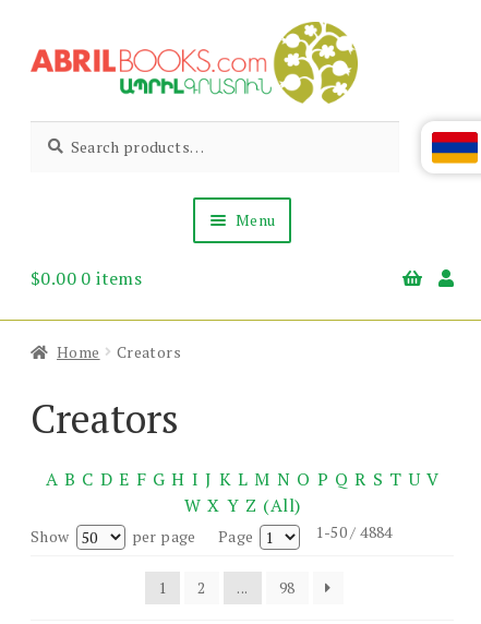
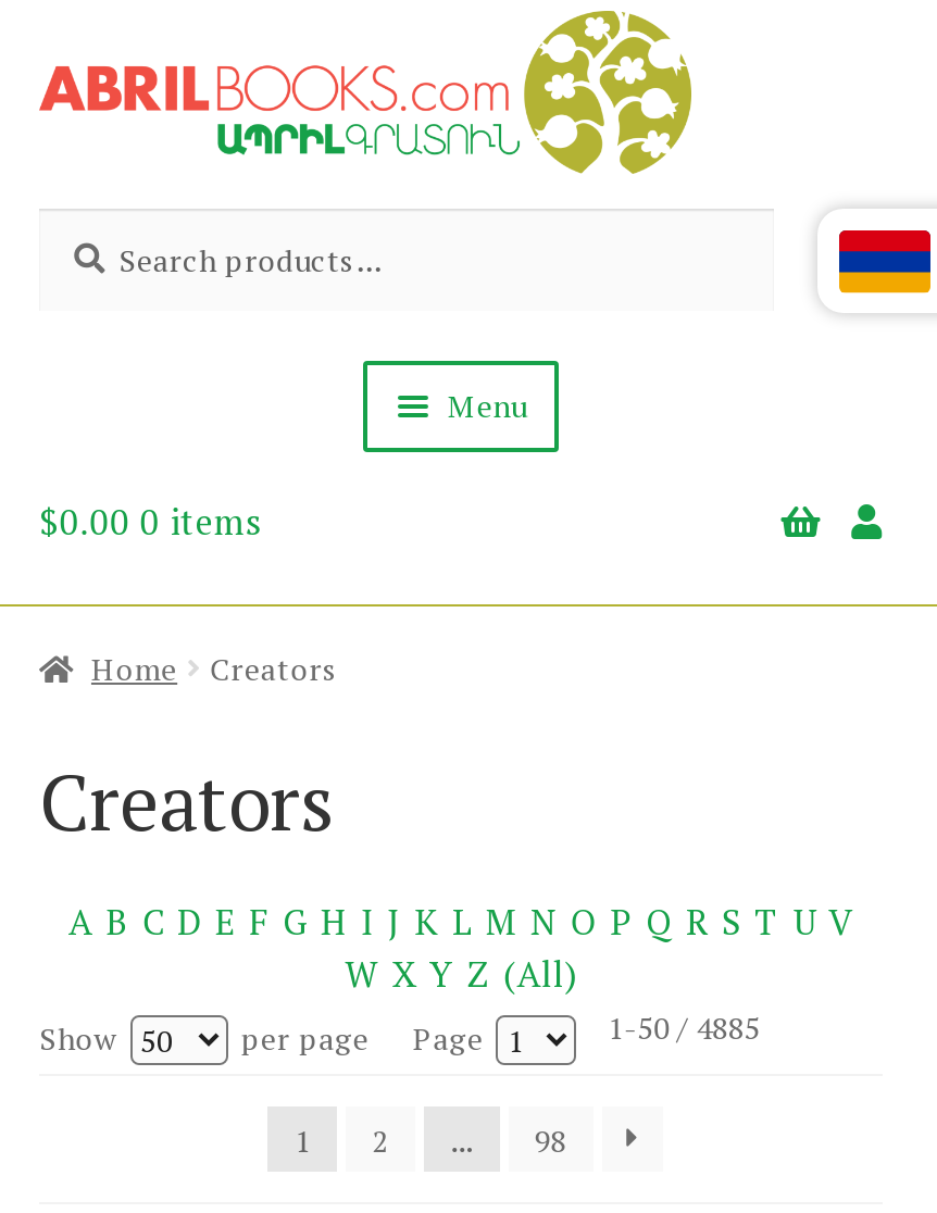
[316,521,392,542] 1-50 / 4884 -> [607,1006,760,1048] 1-50 / 4885

